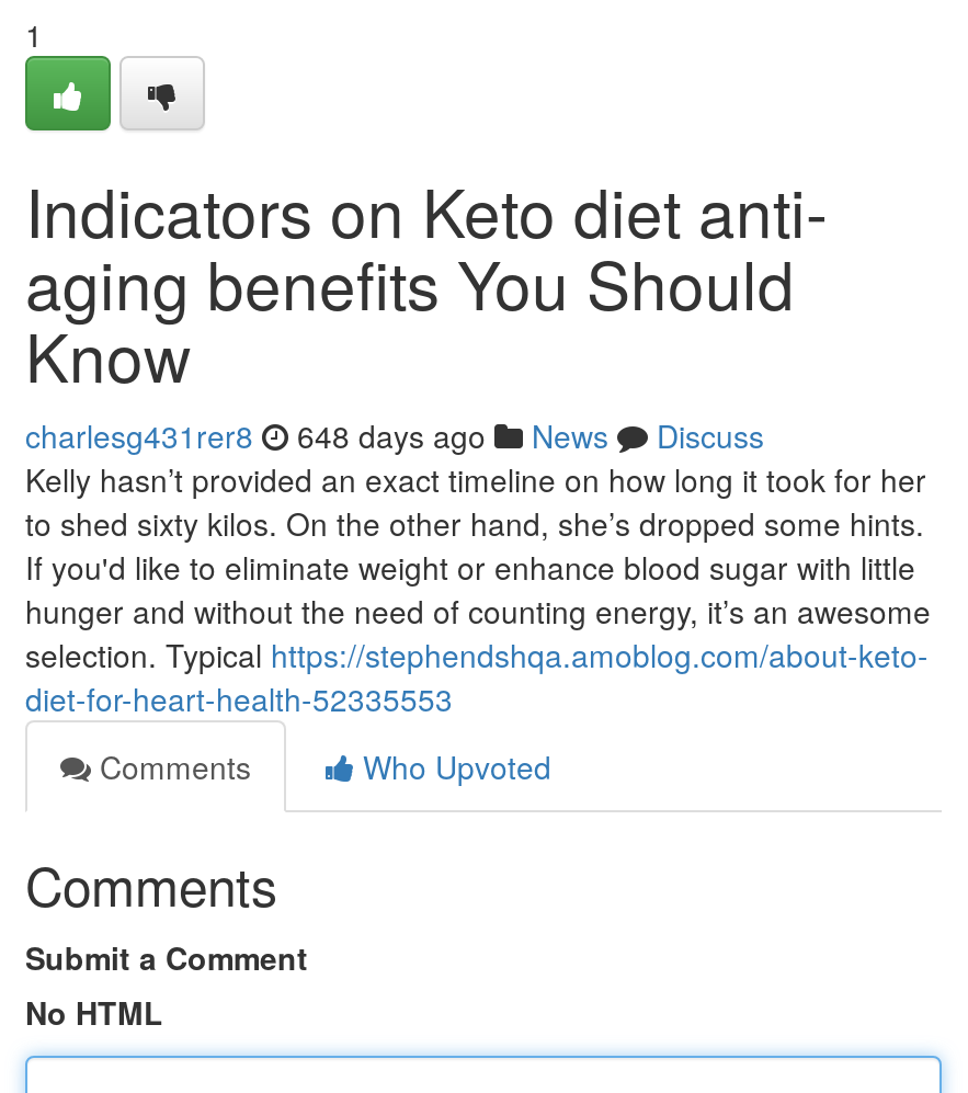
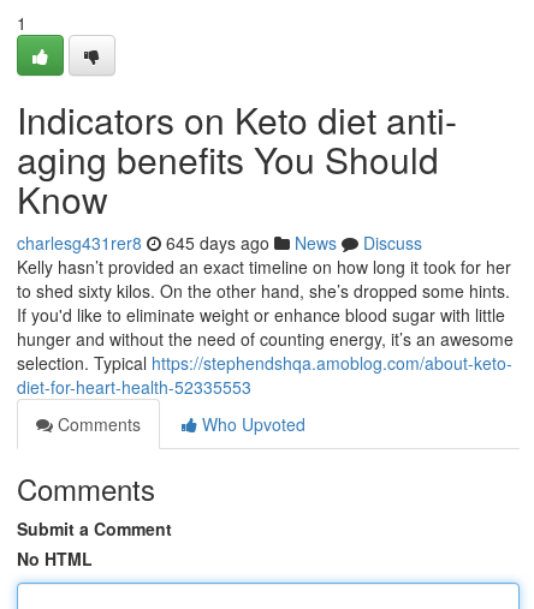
[25,413,764,457] charlesg431rer8 648 days ago News Discuss -> [17,231,422,255] charlesg431rer8 645 days ago News Discuss

